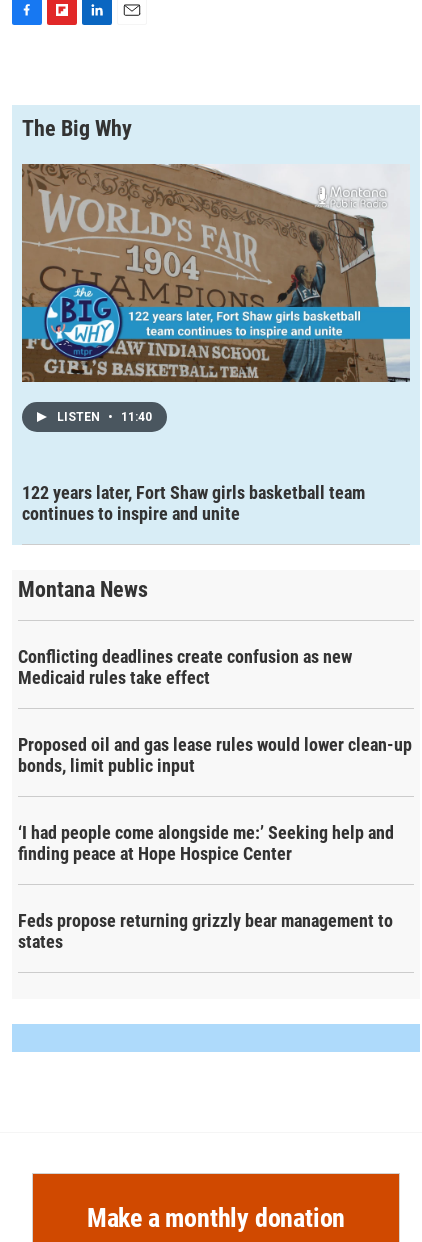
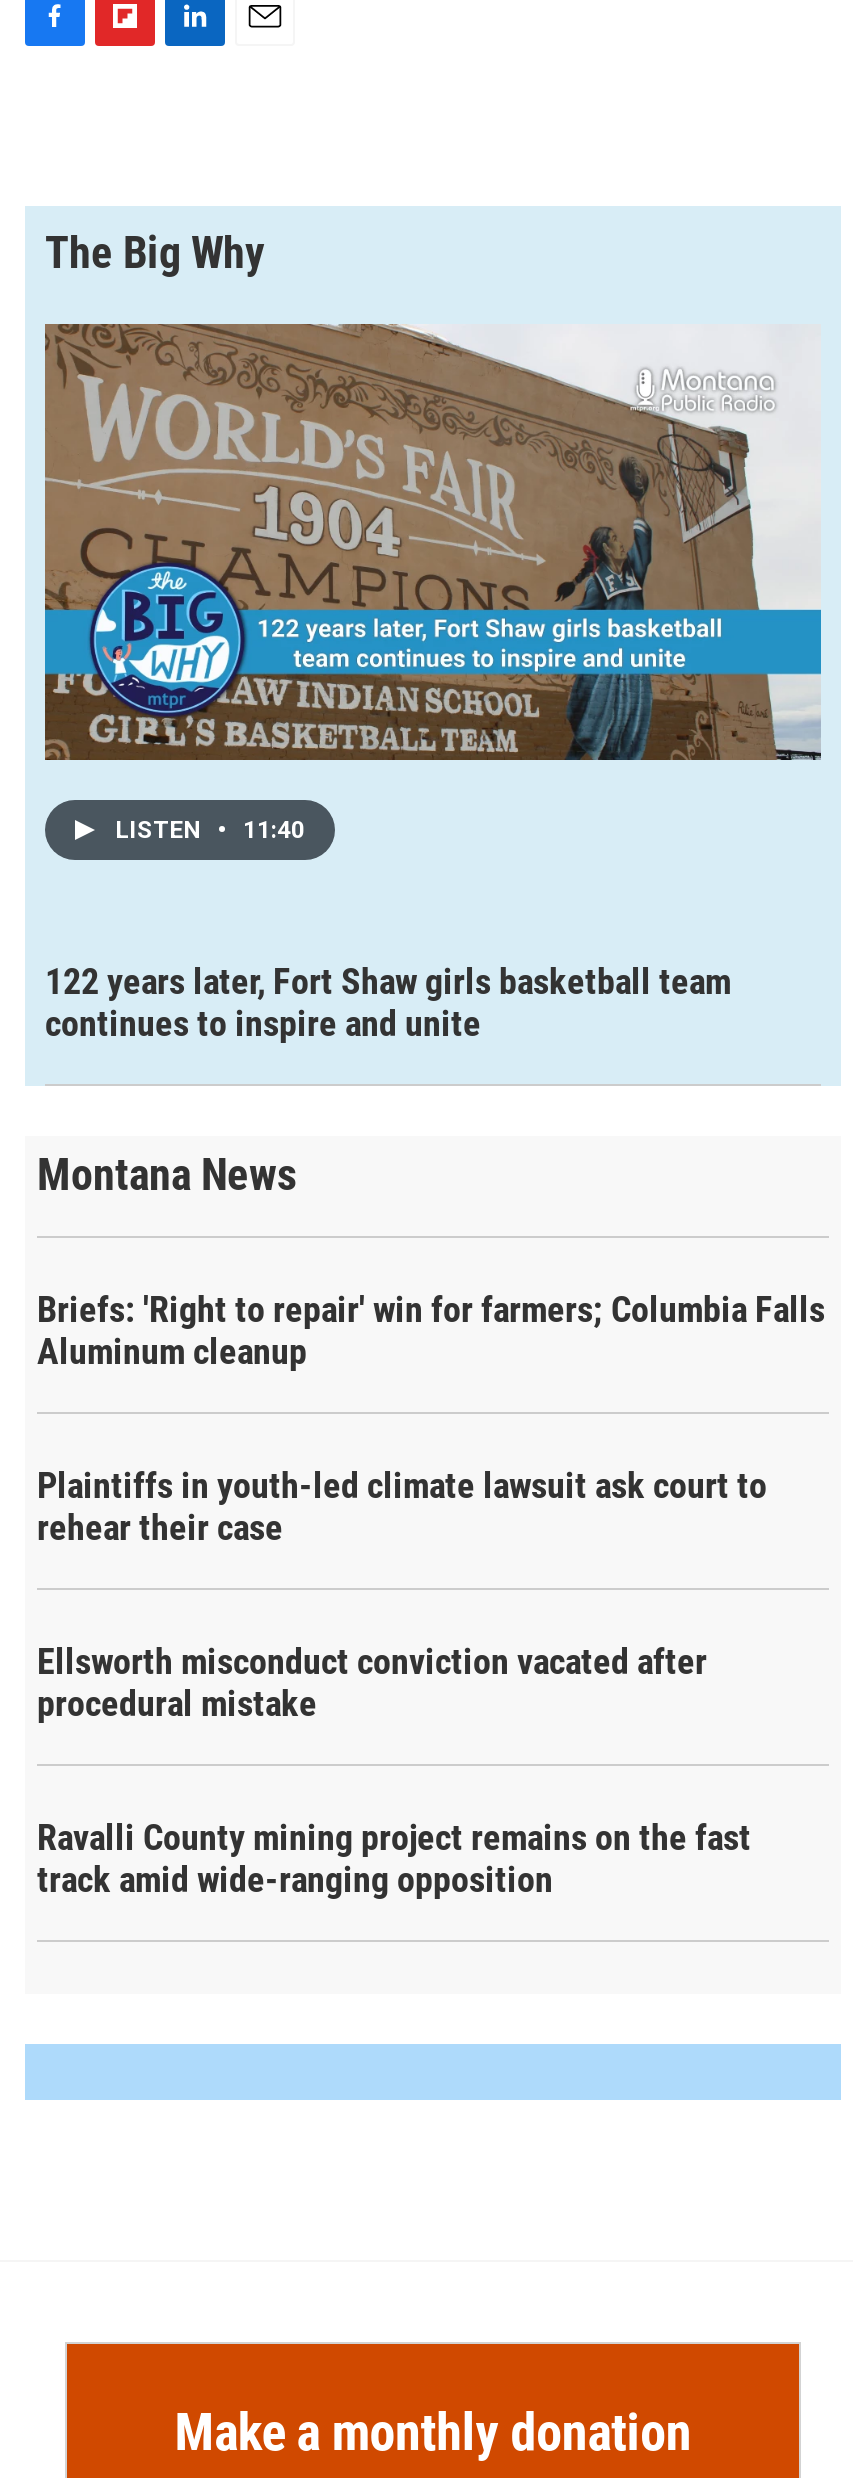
[18,646,352,688] Conflicting deadlines create confusion as new | Medicaid rules take effect -> [37,1288,825,1372] Briefs: 'Right to repair' win for farmers; Columbia Falls | Aluminum cleanup
[18,734,412,776] Proposed oil and gas lease rules would lower clean-up | bonds, limit public input -> [37,1464,767,1548] Plaintiffs in youth-led climate lawsuit ask court to | rehear their case
[18,822,394,864] ‘I had people come alongside me:’ Seeking help and | finding peace at Hope Hospice Center -> [37,1640,707,1724] Ellsworth misconduct conviction vacated after | procedural mistake
[18,910,393,952] Feds propose returning grizzly bear management to | states -> [37,1816,751,1900] Ravalli County mining project remains on the fast | track amid wide-ranging opposition

